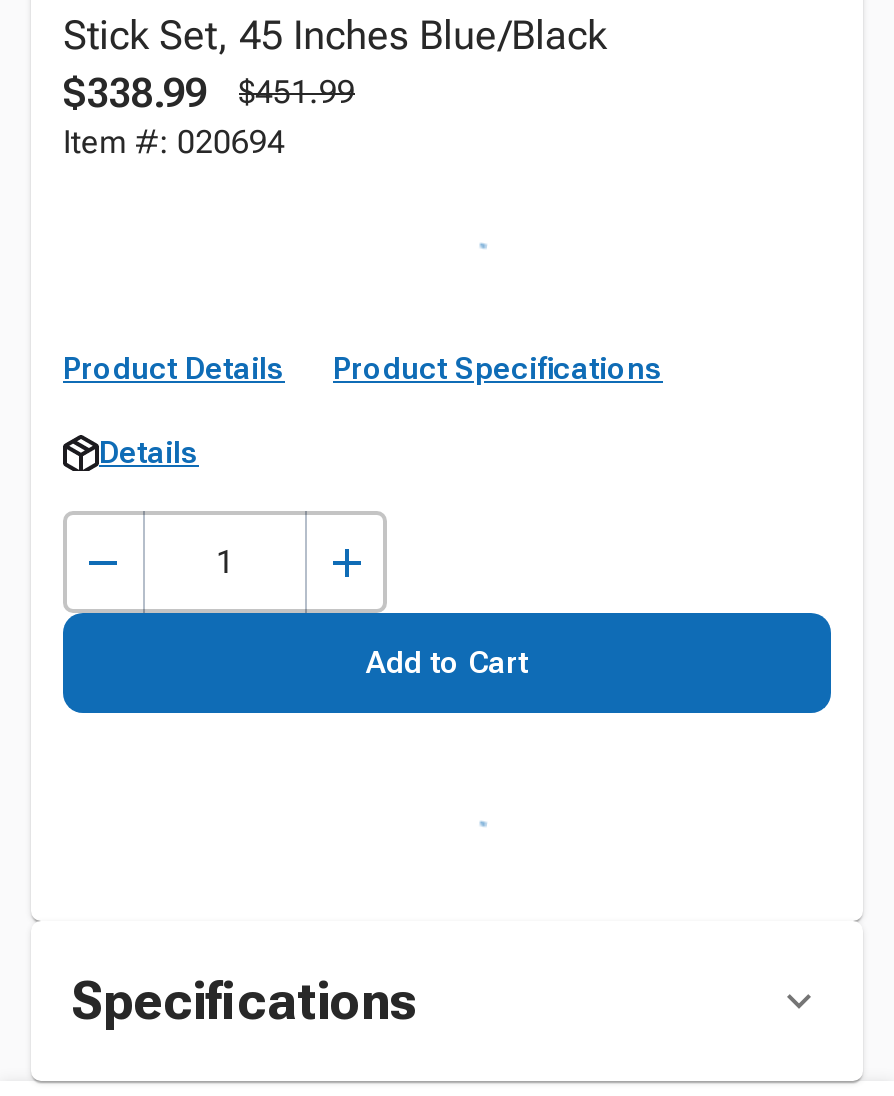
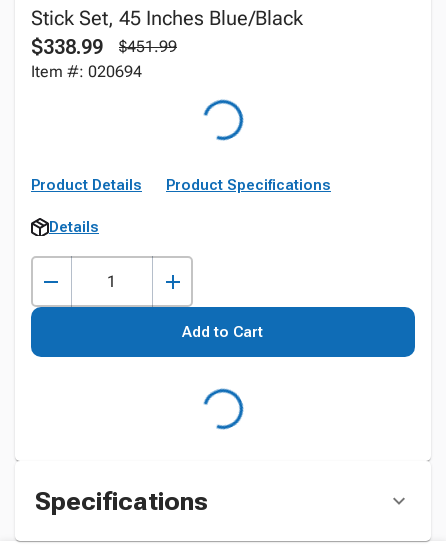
none -> [203,99,244,141] [image]
none -> [203,388,244,430] [image]

